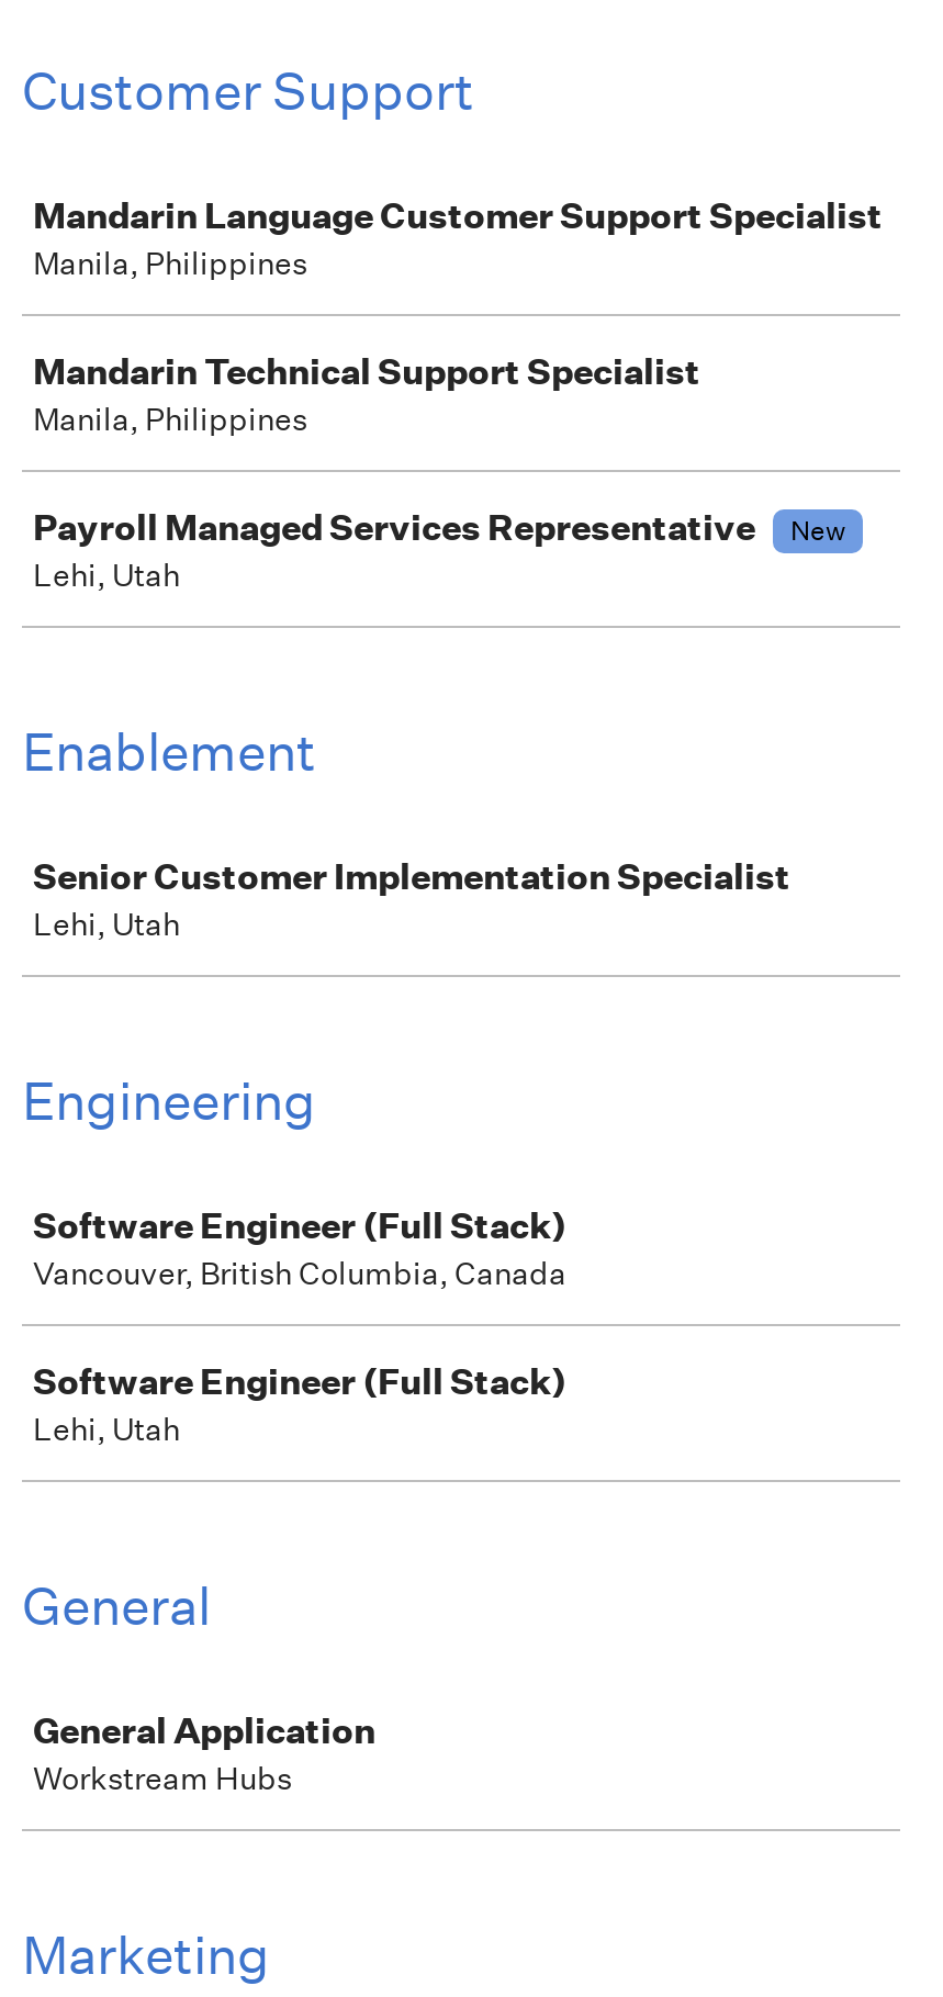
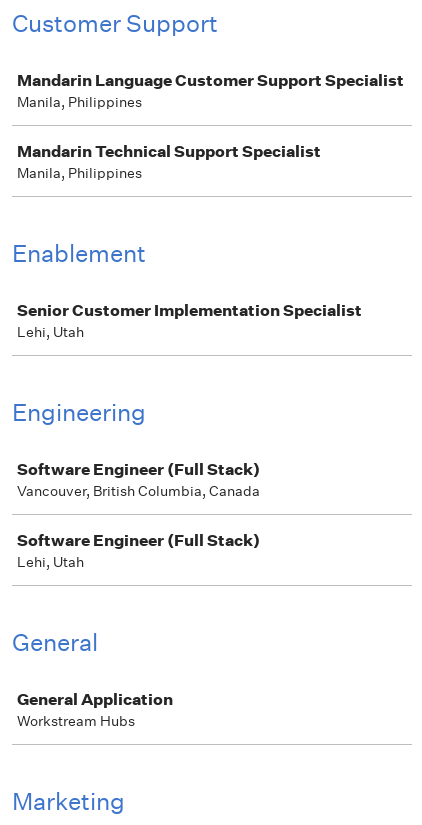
[33,505,845,595] Payroll Managed Services Representative | New | Lehi, Utah -> none

